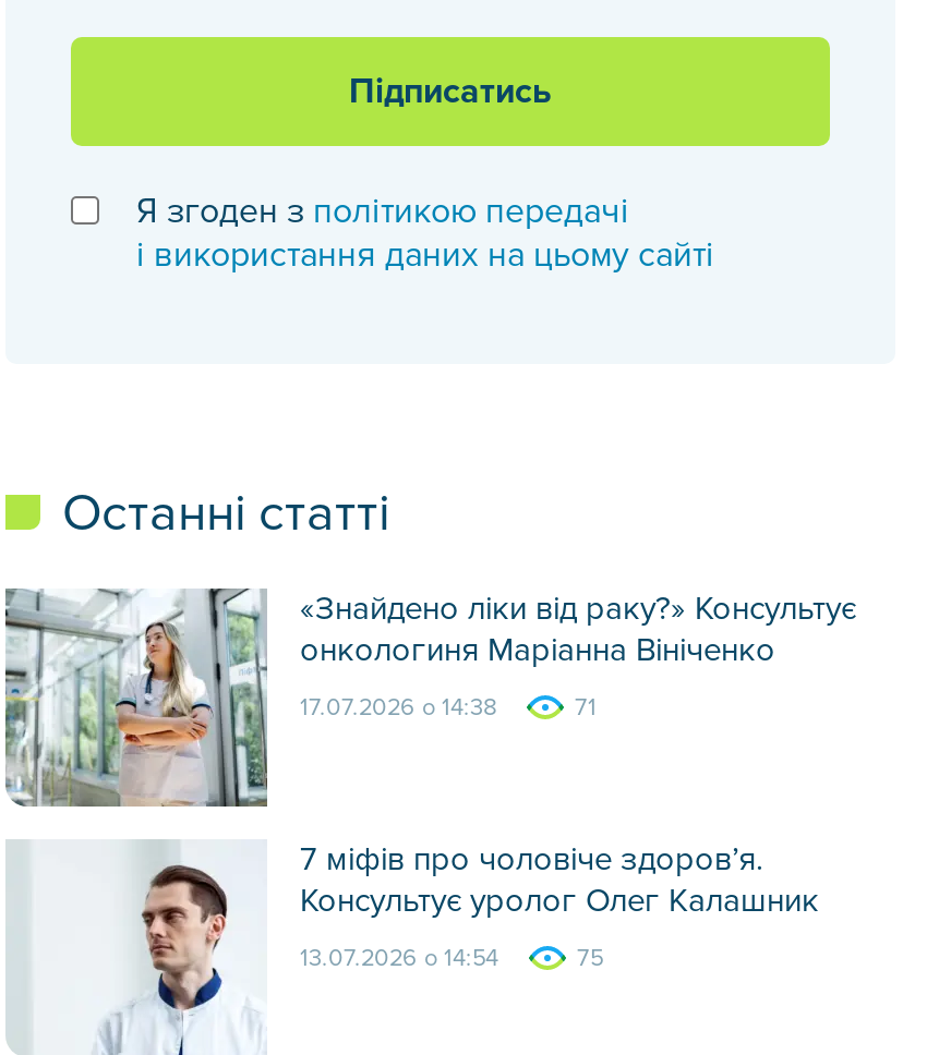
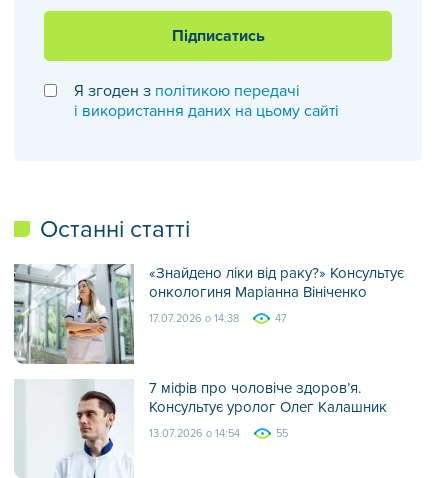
[575,694,597,723] 71 -> [275,312,287,325] 47
[577,945,603,973] 75 -> [276,427,288,440] 55

